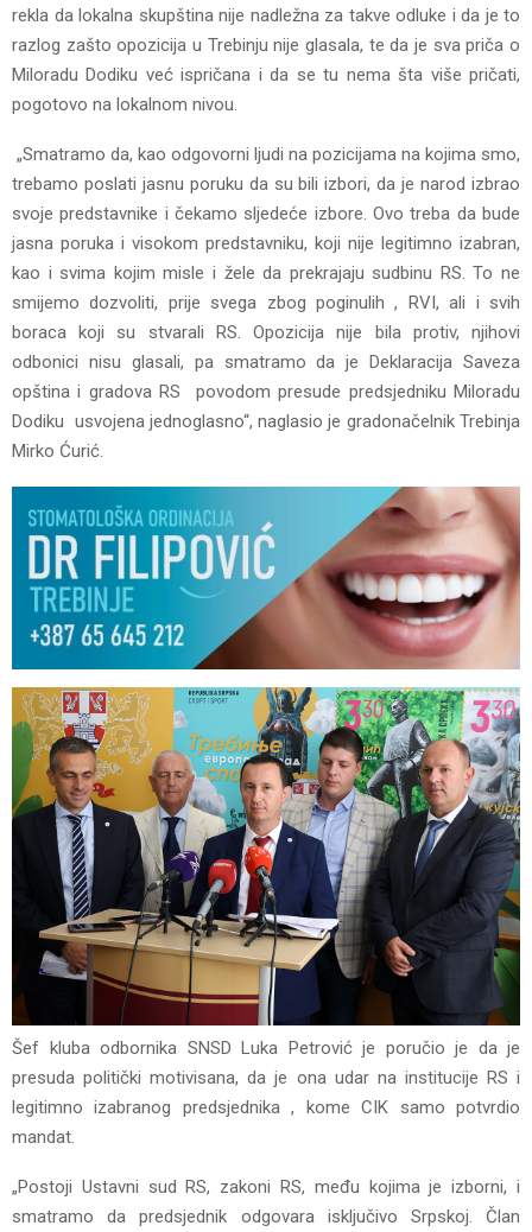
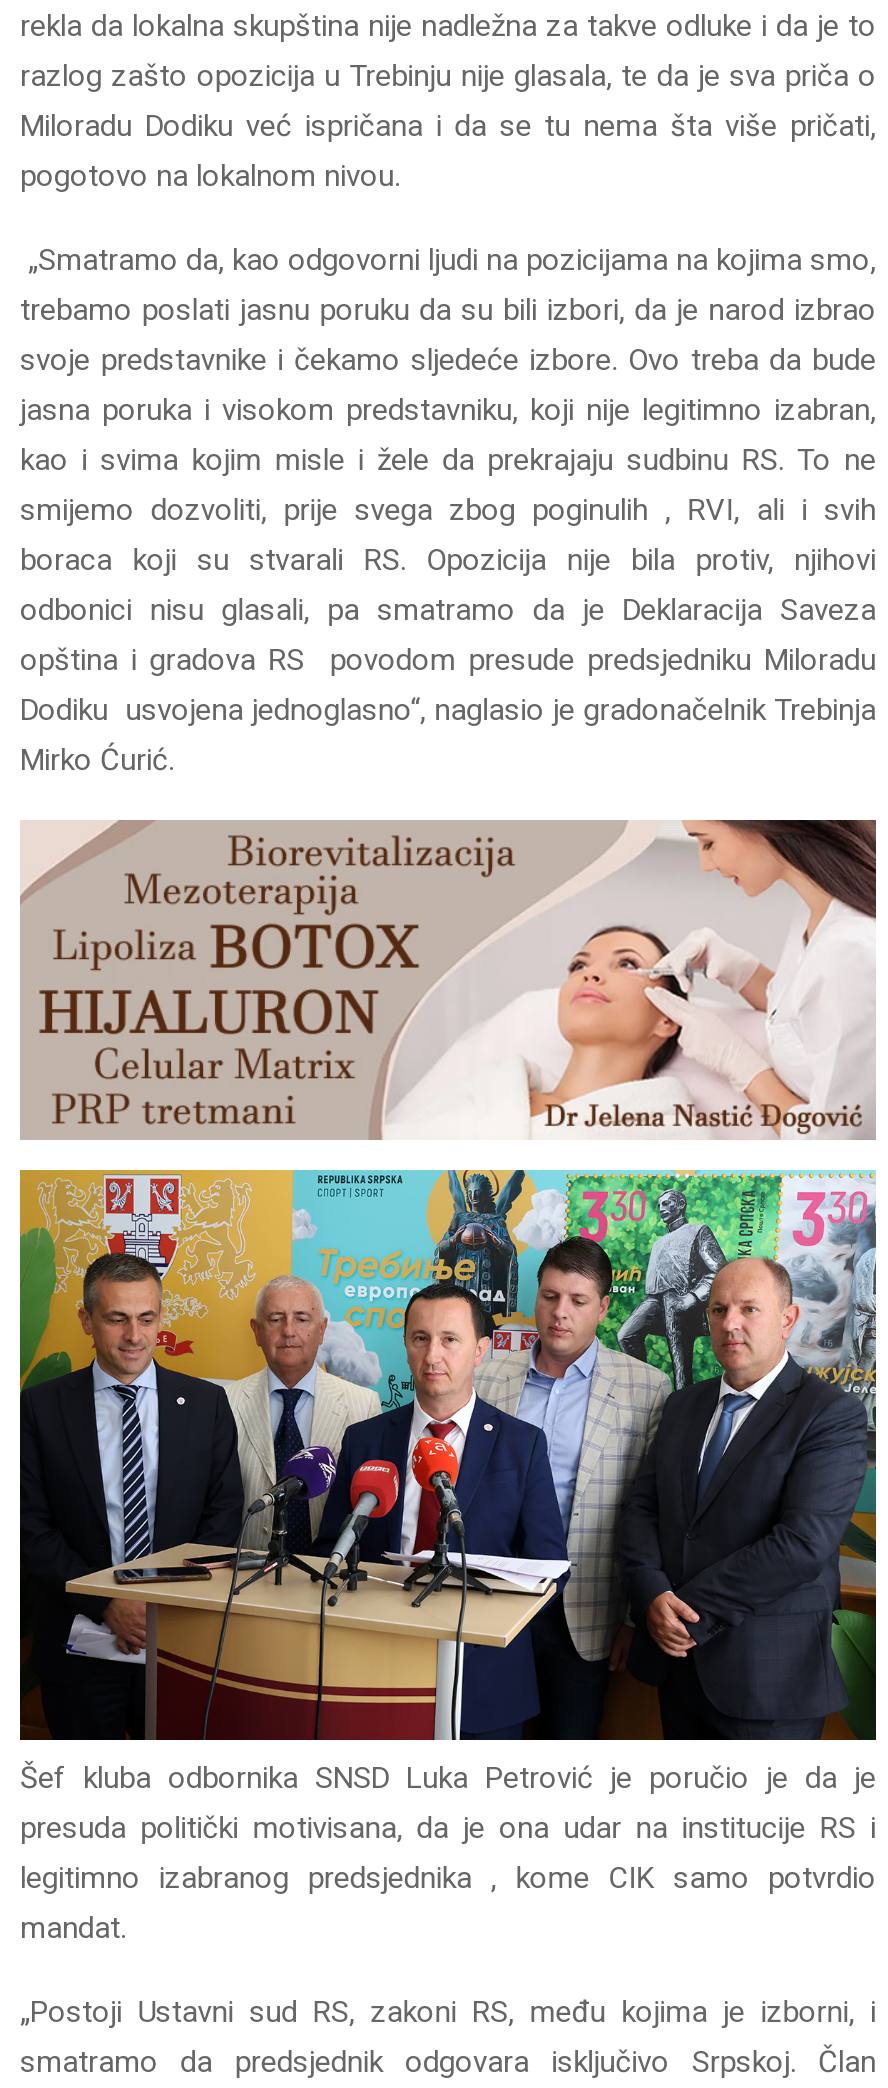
[11,485,521,671] [image] -> [20,818,878,1140] [image]

